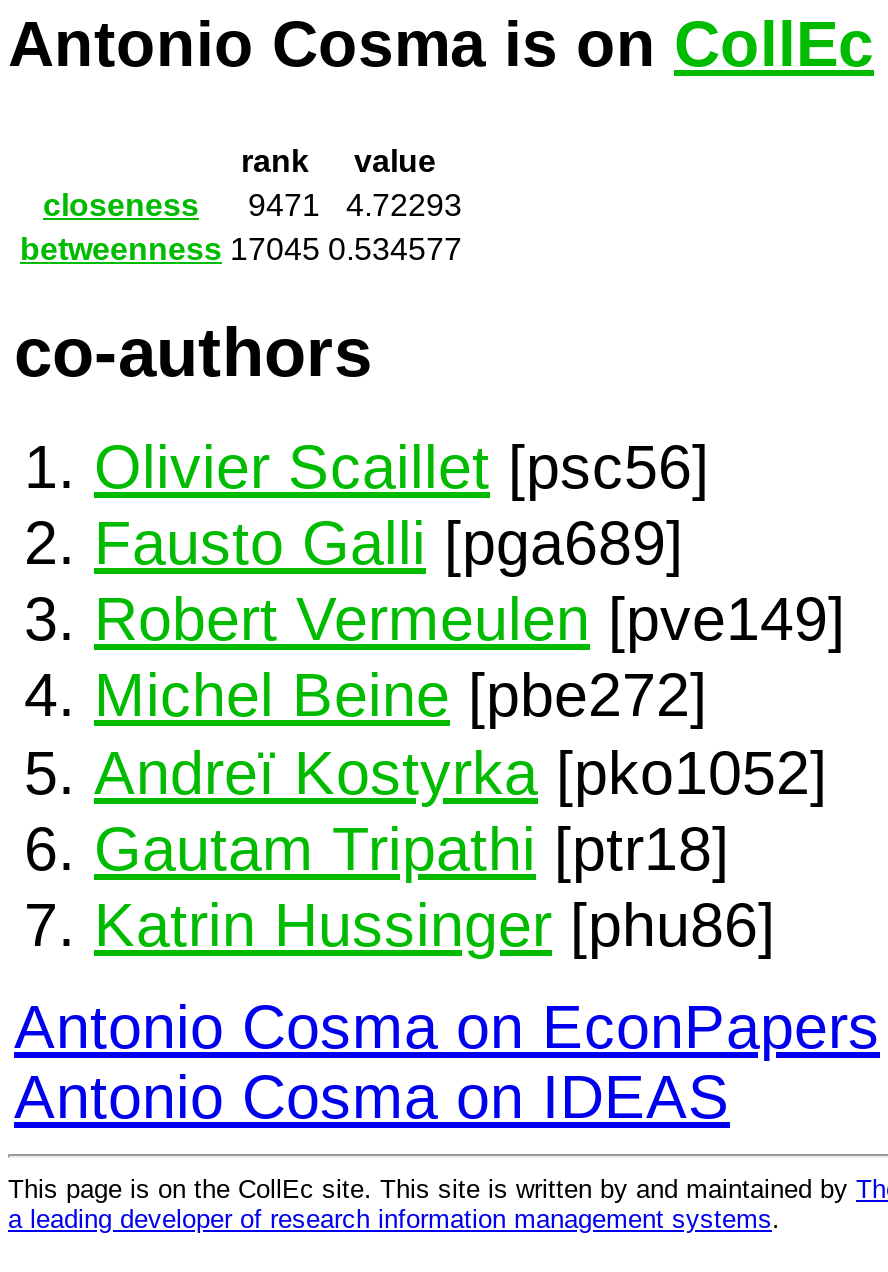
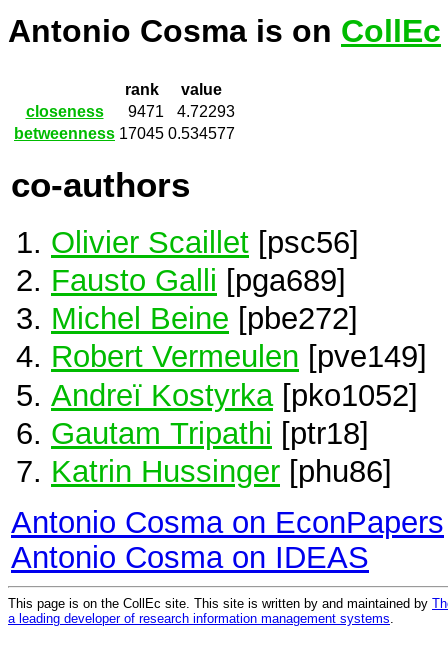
moved [94,584,846,652] -> [51,339,427,373]: Robert Vermeulen [pve149]
moved [94,661,708,729] -> [51,301,358,335]: Michel Beine [pbe272]

